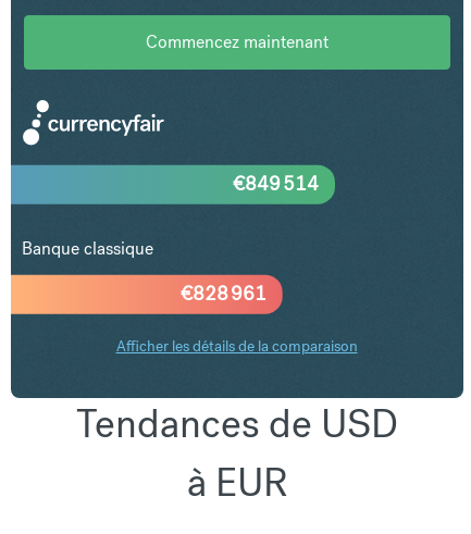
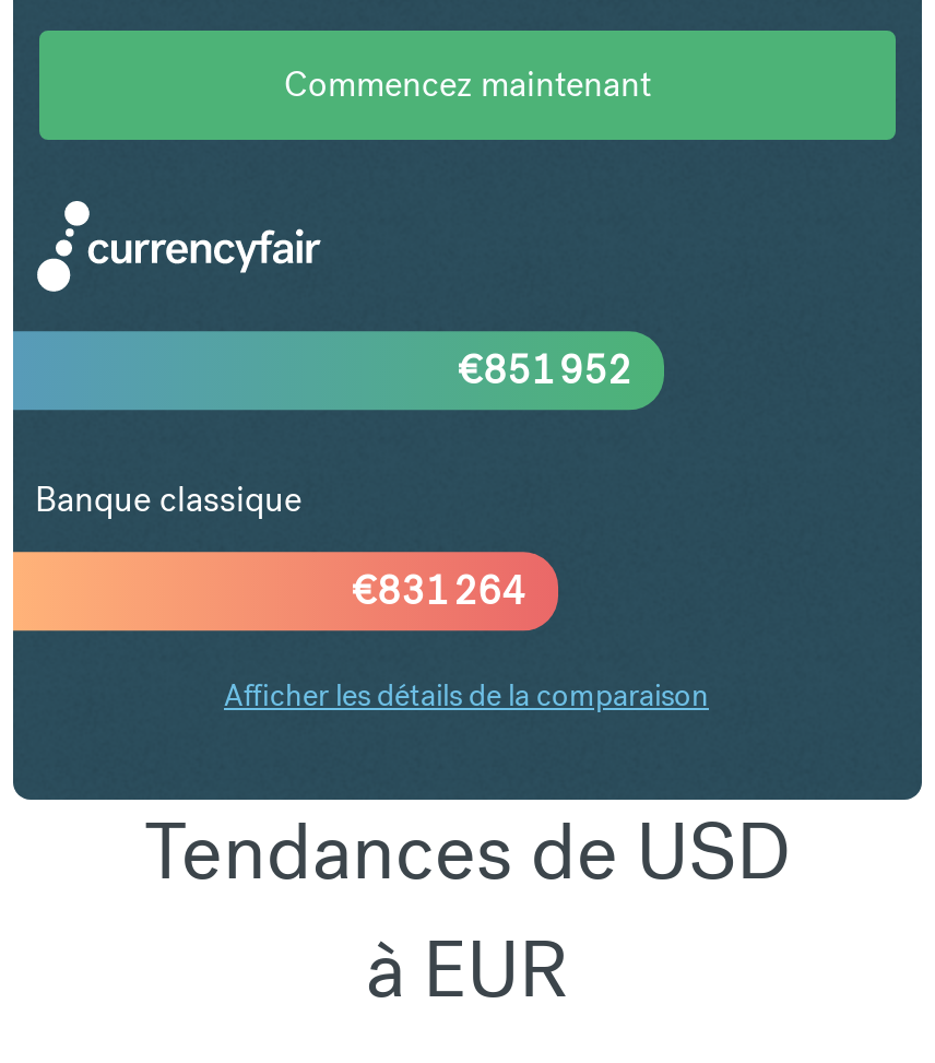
[233,171,319,196] €849 514 -> [458,344,631,394] €851 952
[180,281,266,306] €828 961 -> [352,565,525,615] €831 264

